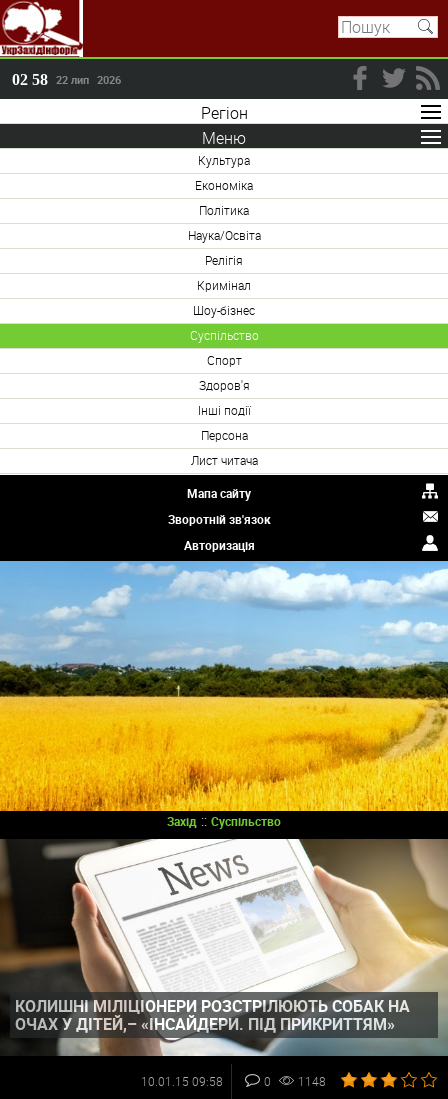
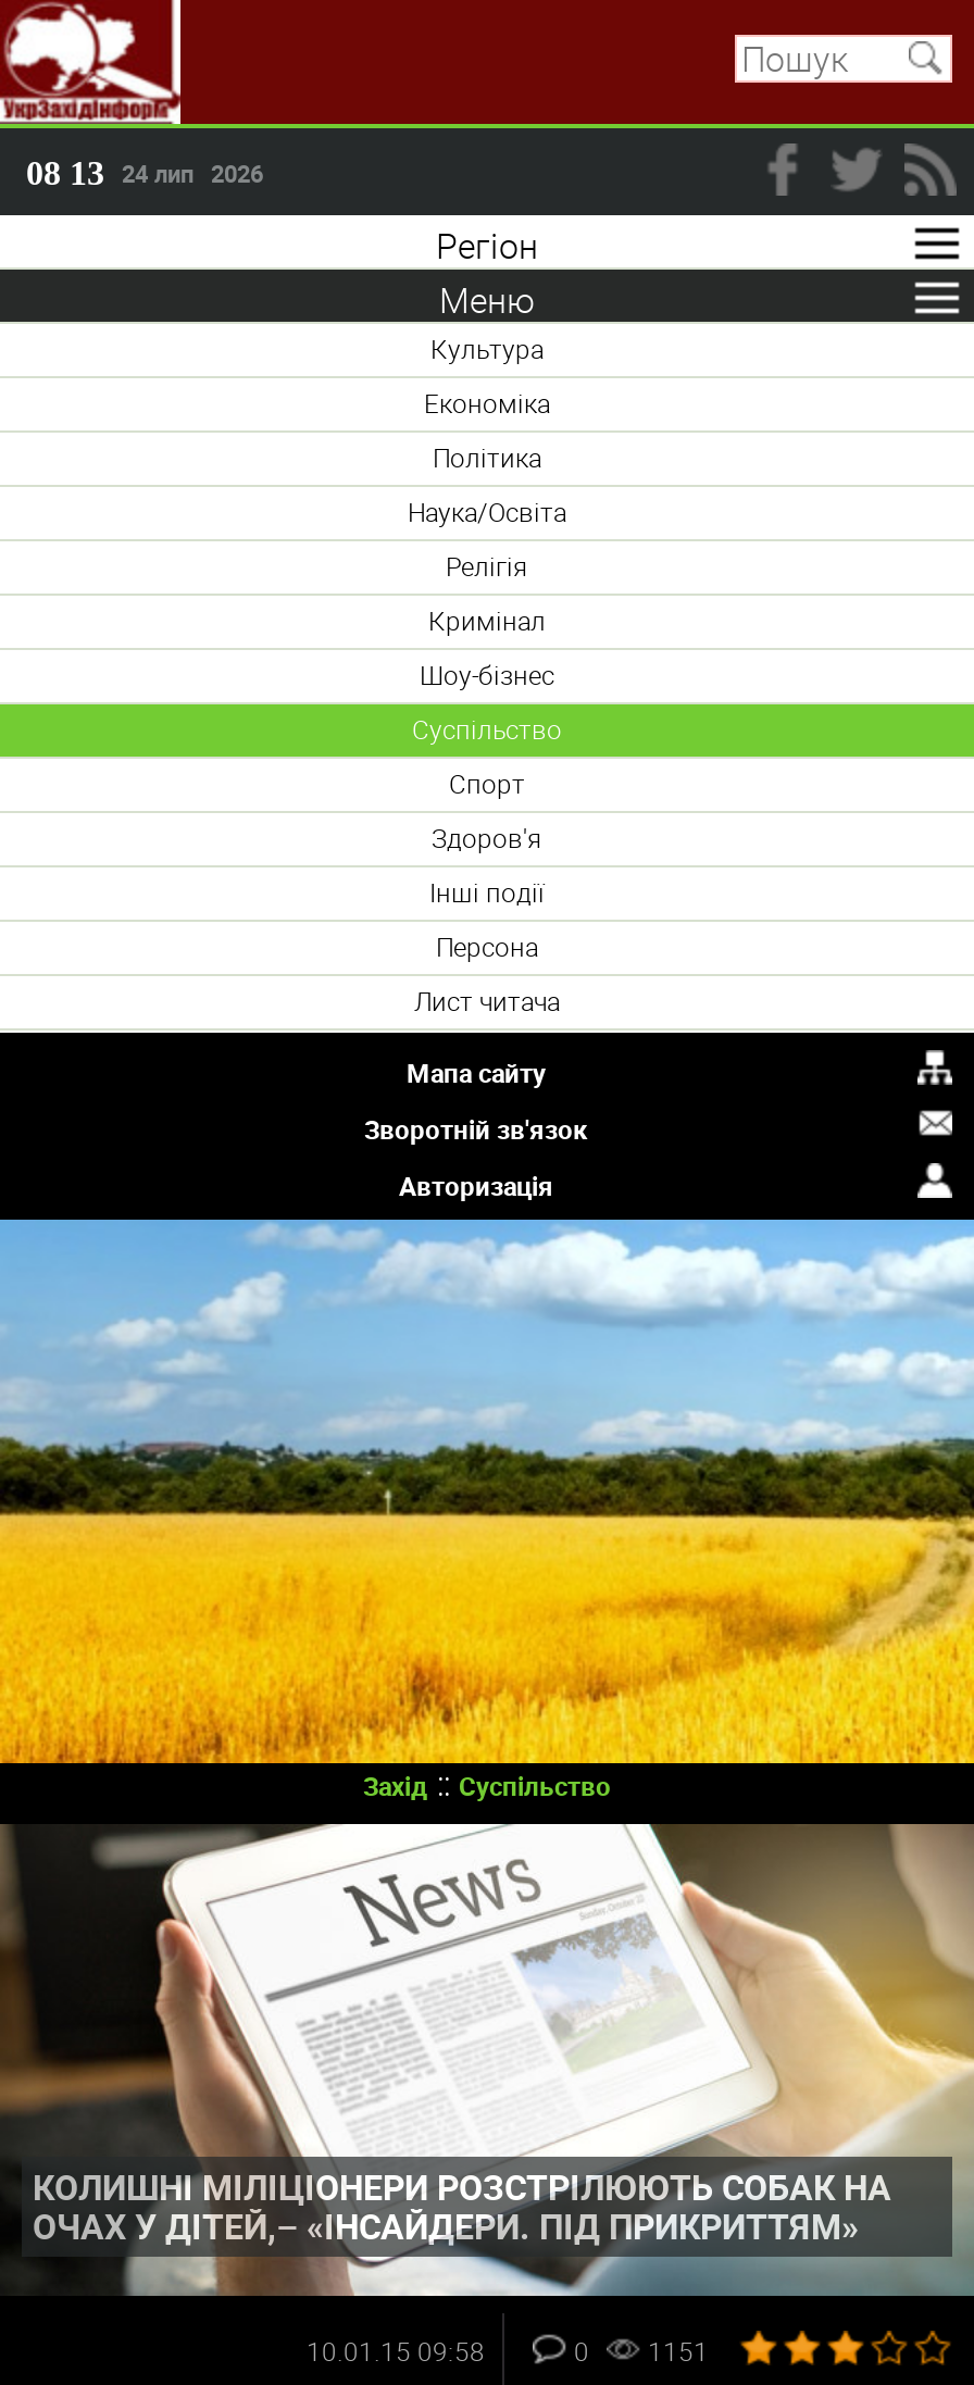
[12,71,122,88] 02:58 22 лип 2026 -> [26,154,265,191] 08:13 24 лип 2026
[264,1073,326,1089] 0 1148 -> [574,2333,709,2368] 0 1151

